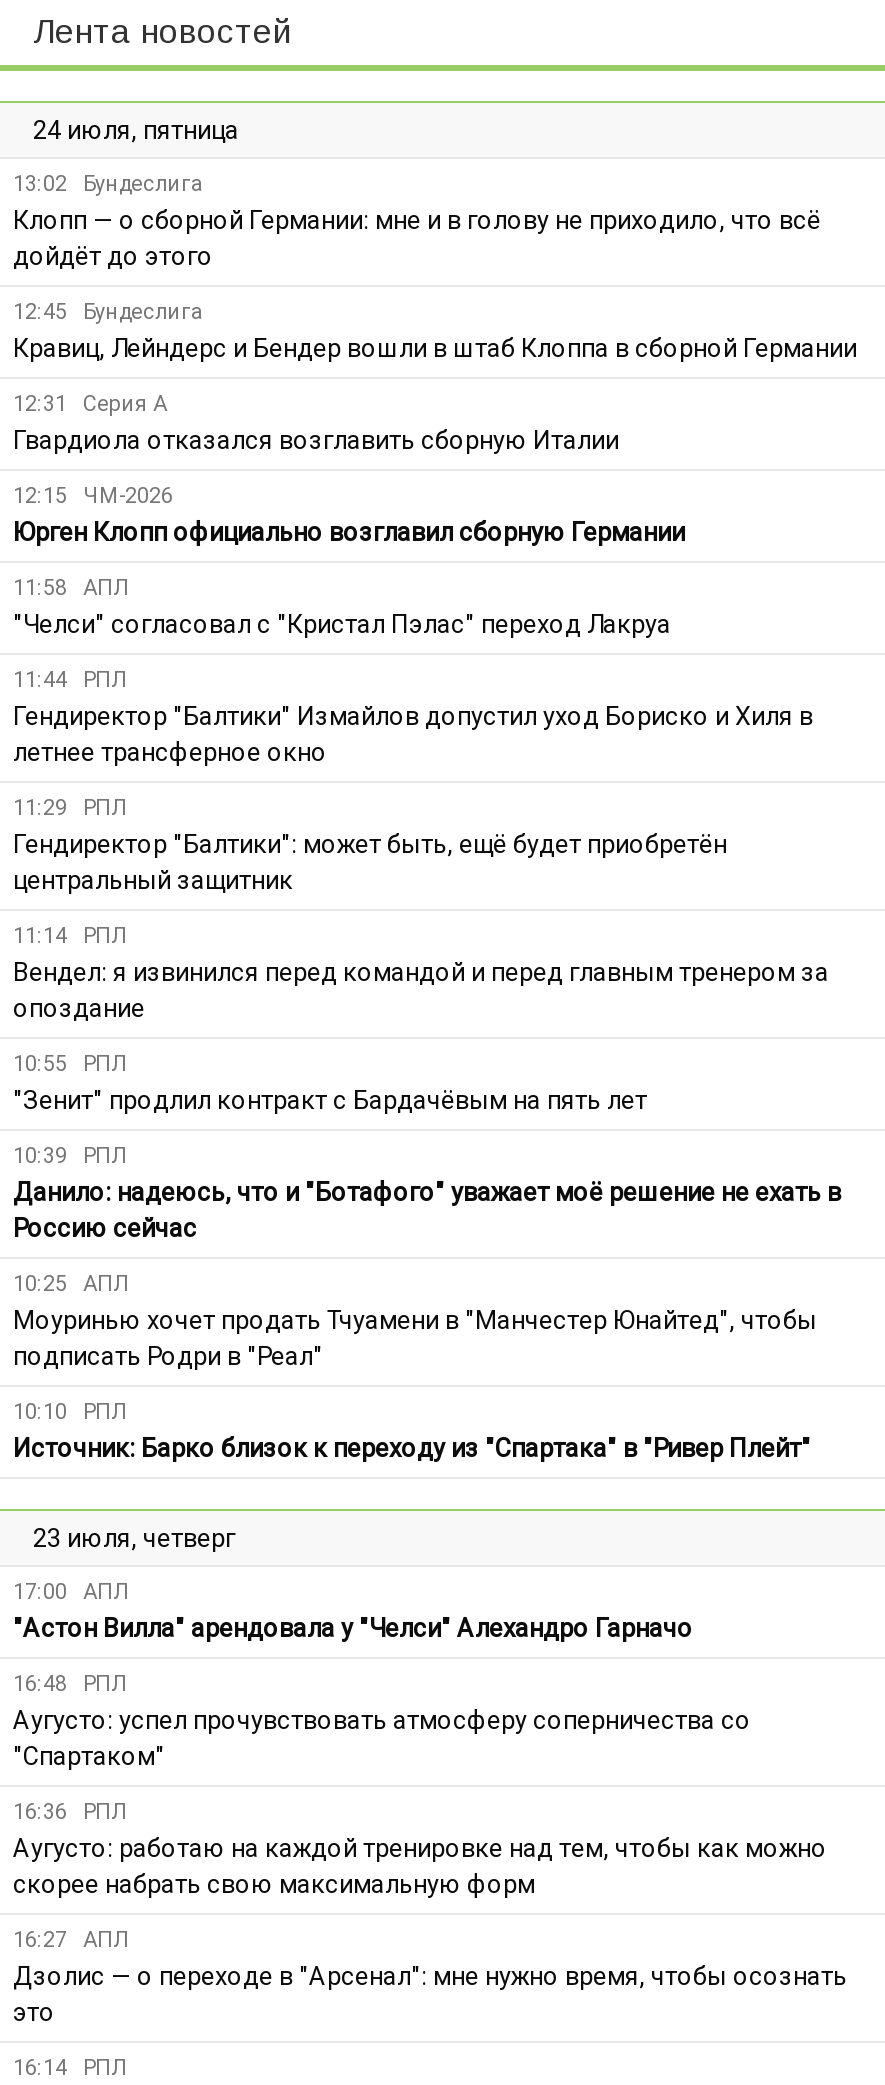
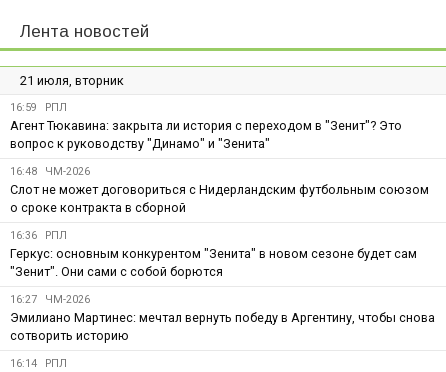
[13,114,857,1770] 24 июля, пятница | 13:02 Бундеслига | Клопп — о сборной Германии: мне и в голову не приходило, что всё | дойдёт до этого | 12:45 Бундеслига | Кравиц, Лейндерс и Бендер вошли в штаб Клоппа в сборной Германии | 12:31 Серия А | Гвардиола отказался возглавить сборную Италии | 12:15 ЧМ-2026 | Юрген Клопп официально возглавил сборную Германии | 11:58 АПЛ | "Челси" согласовал с "Кристал Пэлас" переход Лакруа | 11:44 РПЛ | Гендиректор "Балтики" Измайлов допустил уход Бориско и Хиля в | летнее трансферное окно | 11:29 РПЛ | Гендиректор "Балтики": может быть, ещё будет приобретён | центральный защитник | 11:14 РПЛ | Вендел: я извинился перед командой и перед главным тренером за | опоздание | 10:55 РПЛ | "Зенит" продлил контракт с Бардачёвым на пять лет | 10:39 РПЛ | Данило: надеюсь, что и "Ботафого" уважает моё решение не ехать в | Россию сейчас | 10:25 АПЛ | Моуринью хочет продать Тчуамени в "Манчестер Юнайтед", чтобы | подписать Родри в "Реал" | 10:10 РПЛ | Источник: Барко близок к переходу из "Спартака" в "Ривер Плейт" | 23 июля, четверг | 17:00 АПЛ | "Астон Вилла" арендовала у "Челси" Алехандро Гарначо | 16:48 РПЛ | Аугусто: успел прочувствовать атмосферу соперничества со | "Спартаком" -> [10,73,429,215] 21 июля, вторник | 16:59 РПЛ | Агент Тюкавина: закрыта ли история с переходом в "Зенит"? Это | вопрос к руководству "Динамо" и "Зенита" | 16:48 ЧМ-2026 | Слот не может договориться с Нидерландским футбольным союзом | о сроке контракта в сборной
[13,1832,827,1898] Аугусто: работаю на каждой тренировке над тем, чтобы как можно | скорее набрать свою максимальную форм -> [10,246,417,279] Геркус: основным конкурентом "Зенита" в новом сезоне будет сам | "Зенит". Они сами с собой борются
[13,1926,847,2026] 16:27 АПЛ | Дзолис — о переходе в "Арсенал": мне нужно время, чтобы осознать | это -> [10,293,435,343] 16:27 ЧМ-2026 | Эмилиано Мартинес: мечтал вернуть победу в Аргентину, чтобы снова | сотворить историю

